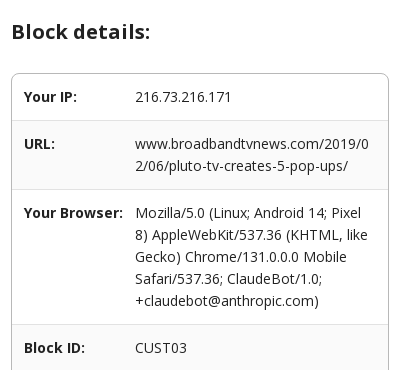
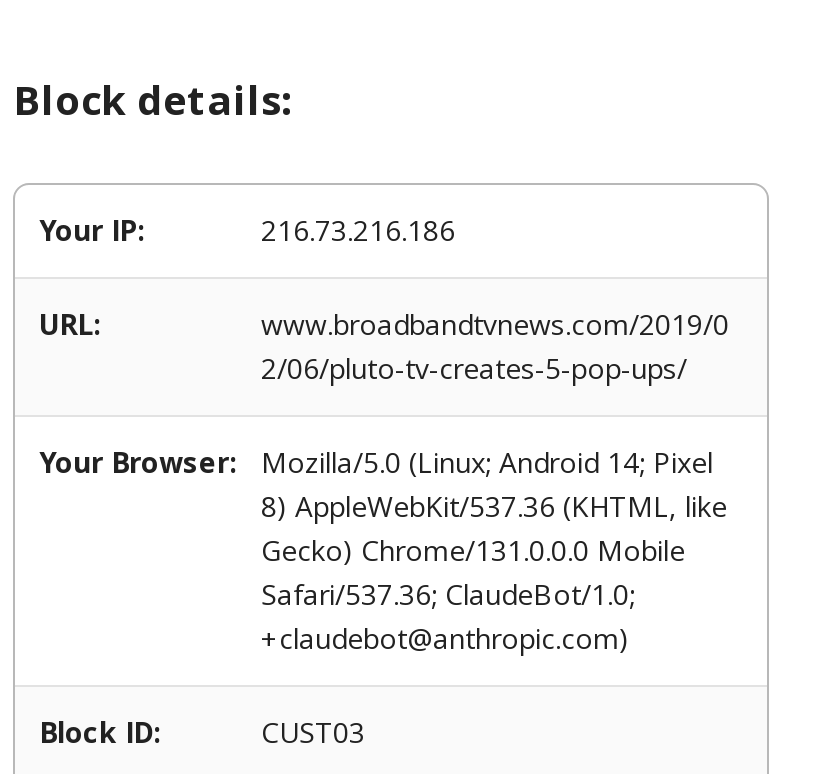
[135,87,232,106] 216.73.216.171 -> [261,211,455,249] 216.73.216.186

